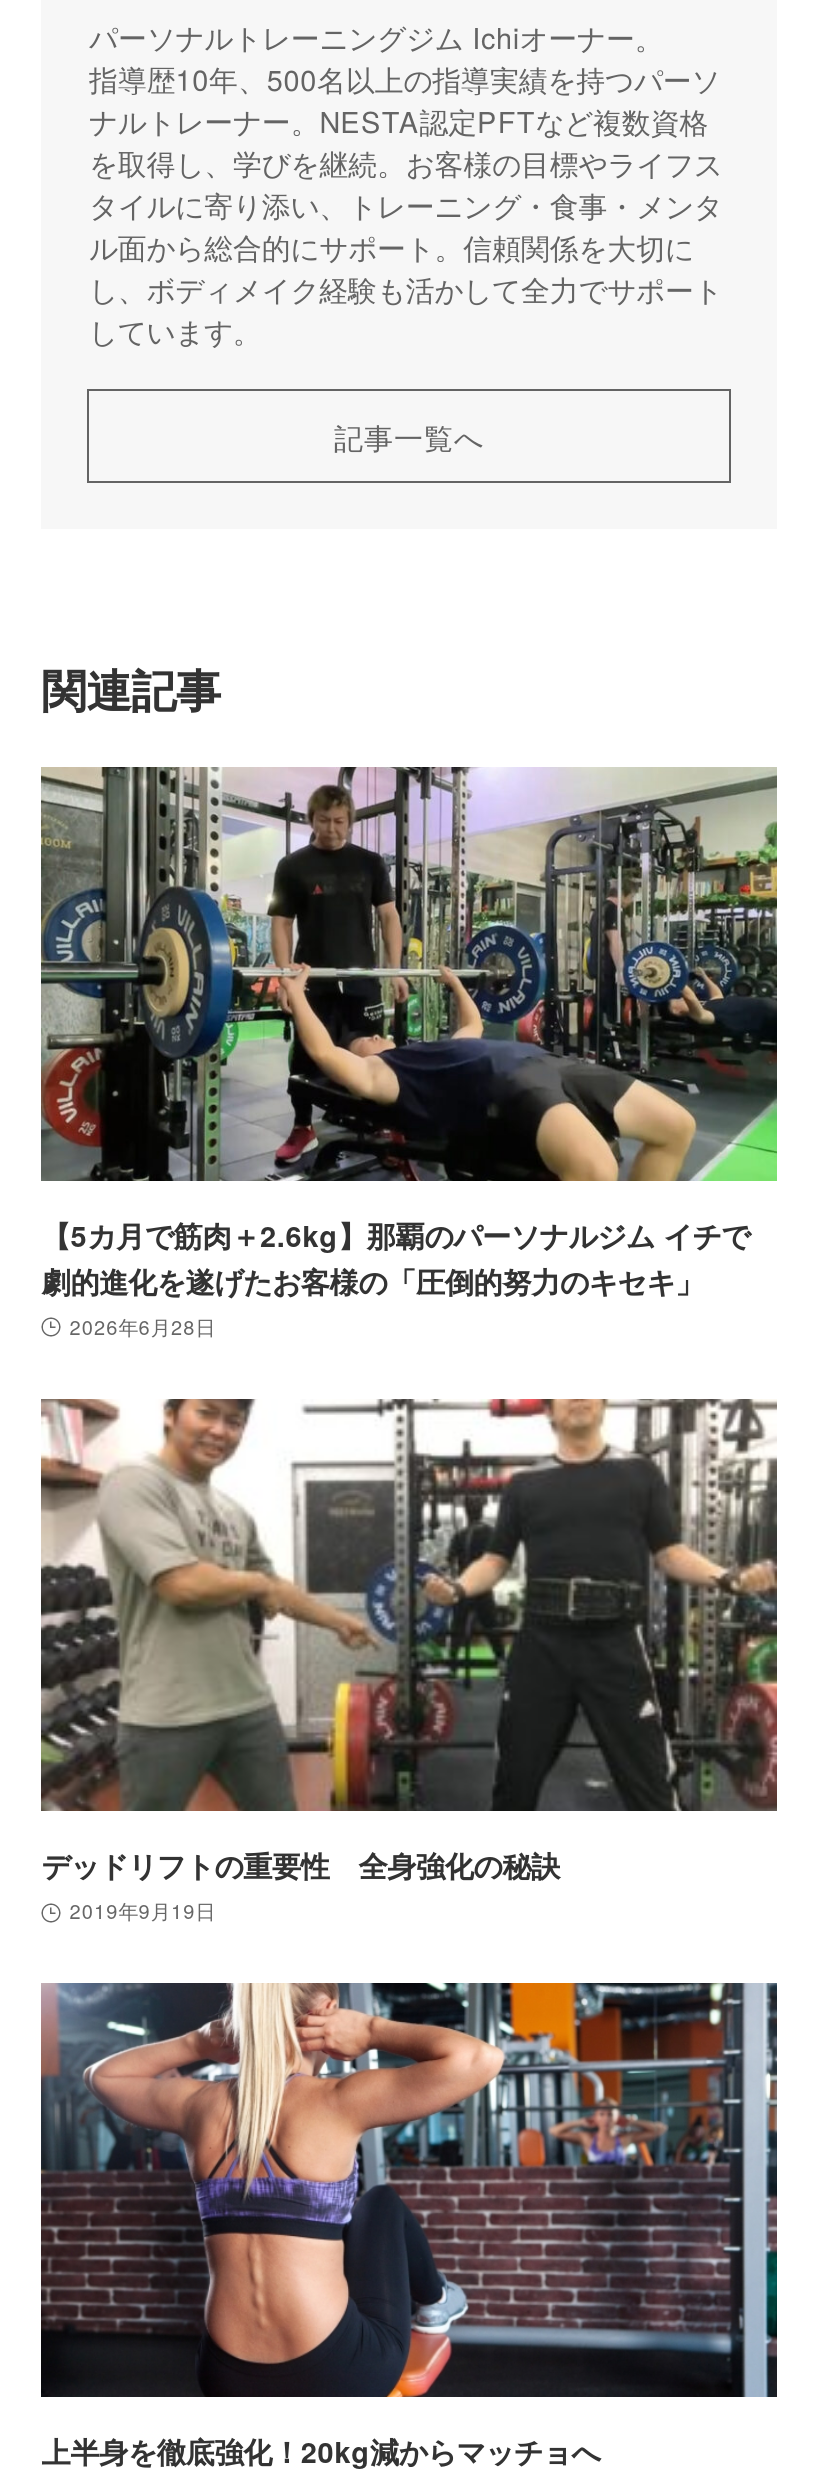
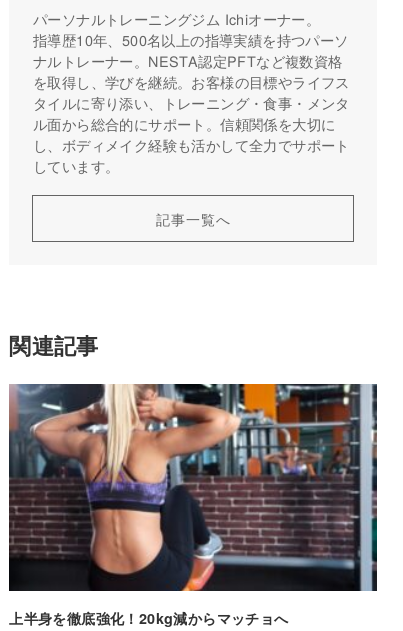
[39,765,779,1340] [image] | 【5カ月で筋肉＋2.6kg】那覇のパーソナルジム イチで | 劇的進化を遂げたお客様の「圧倒的努力のキセキ」 | 2026年6月28日 -> none
[39,1397,779,1925] [image] | デッドリフトの重要性 全身強化の秘訣 | 2019年9月19日 -> none

